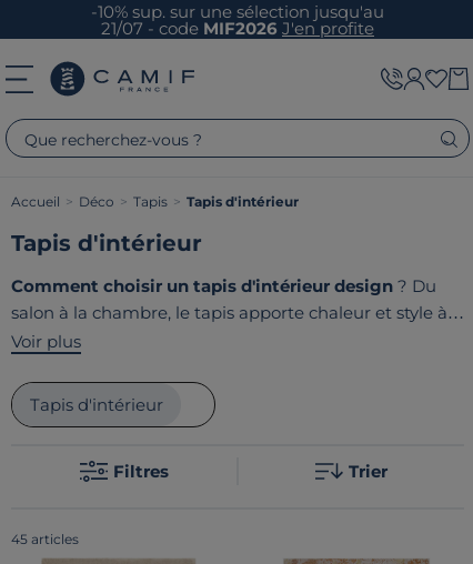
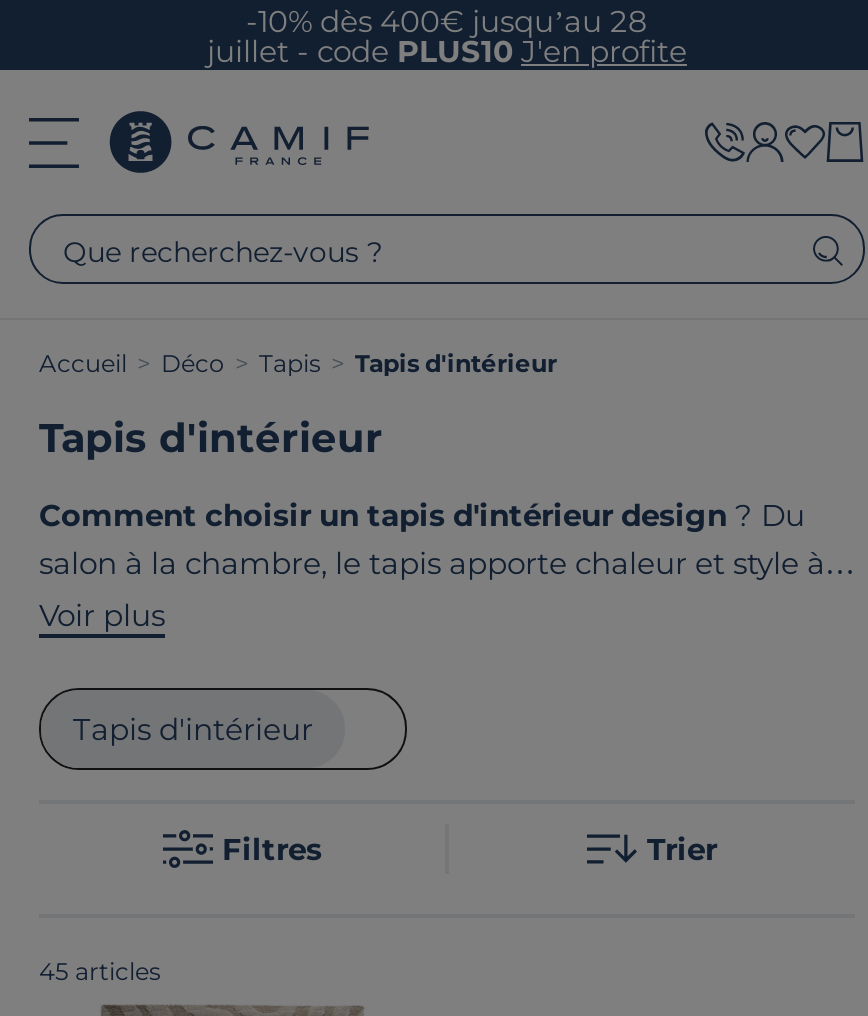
[91,1,384,38] -10% sup. sur une sélection jusqu'au | 21/07 - codeMIF2026 J'en profite -> [207,1,687,69] -10% dès 400€ jusqu’au 28 | juillet - codePLUS10 J'en profite

